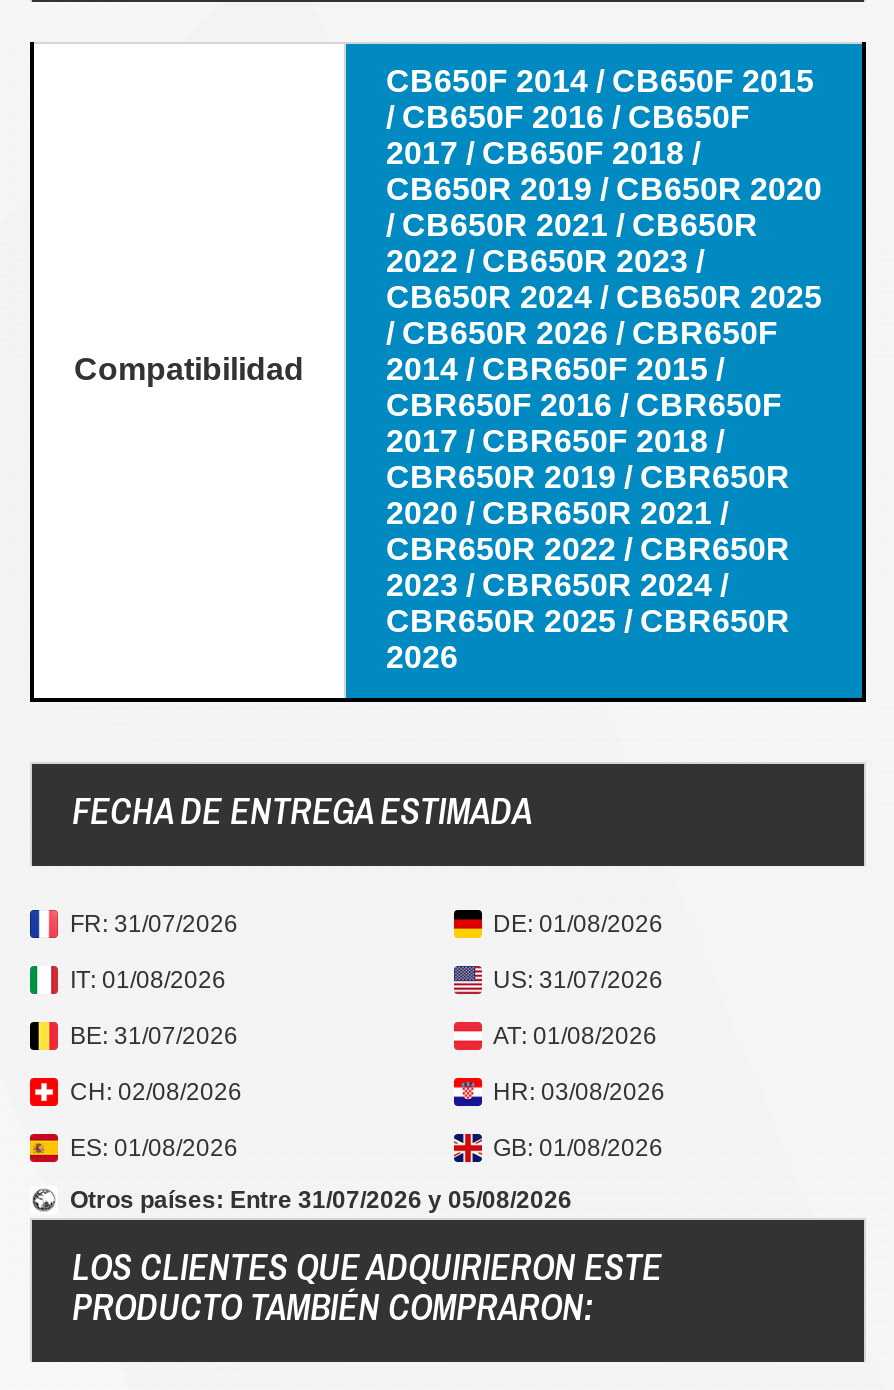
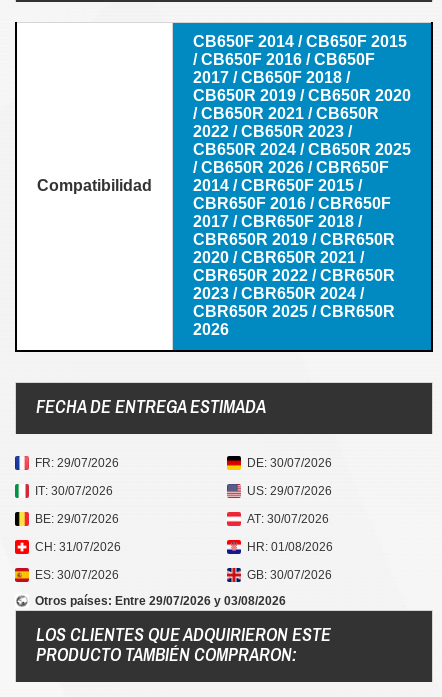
[70,910,238,938] FR: 31/07/2026 -> [35,456,119,470] FR: 29/07/2026
[493,910,663,938] DE: 01/08/2026 -> [246,456,331,470] DE: 30/07/2026
[70,966,226,994] IT: 01/08/2026 -> [35,484,113,498] IT: 30/07/2026
[493,966,663,994] US: 31/07/2026 -> [246,484,331,498] US: 29/07/2026
[70,1022,238,1050] BE: 31/07/2026 -> [35,512,119,526] BE: 29/07/2026
[493,1022,657,1050] AT: 01/08/2026 -> [246,512,328,526] AT: 30/07/2026
[70,1078,242,1106] CH: 02/08/2026 -> [35,540,121,554] CH: 31/07/2026
[493,1078,665,1106] HR: 03/08/2026 -> [246,540,332,554] HR: 01/08/2026
[70,1134,238,1162] ES: 01/08/2026 -> [35,568,119,582] ES: 30/07/2026
[493,1134,663,1162] GB: 01/08/2026 -> [246,568,331,582] GB: 30/07/2026
[70,1186,572,1214] Otros países: Entre 31/07/2026 y 05/08/2026 -> [35,594,286,608] Otros países: Entre 29/07/2026 y 03/08/2026

